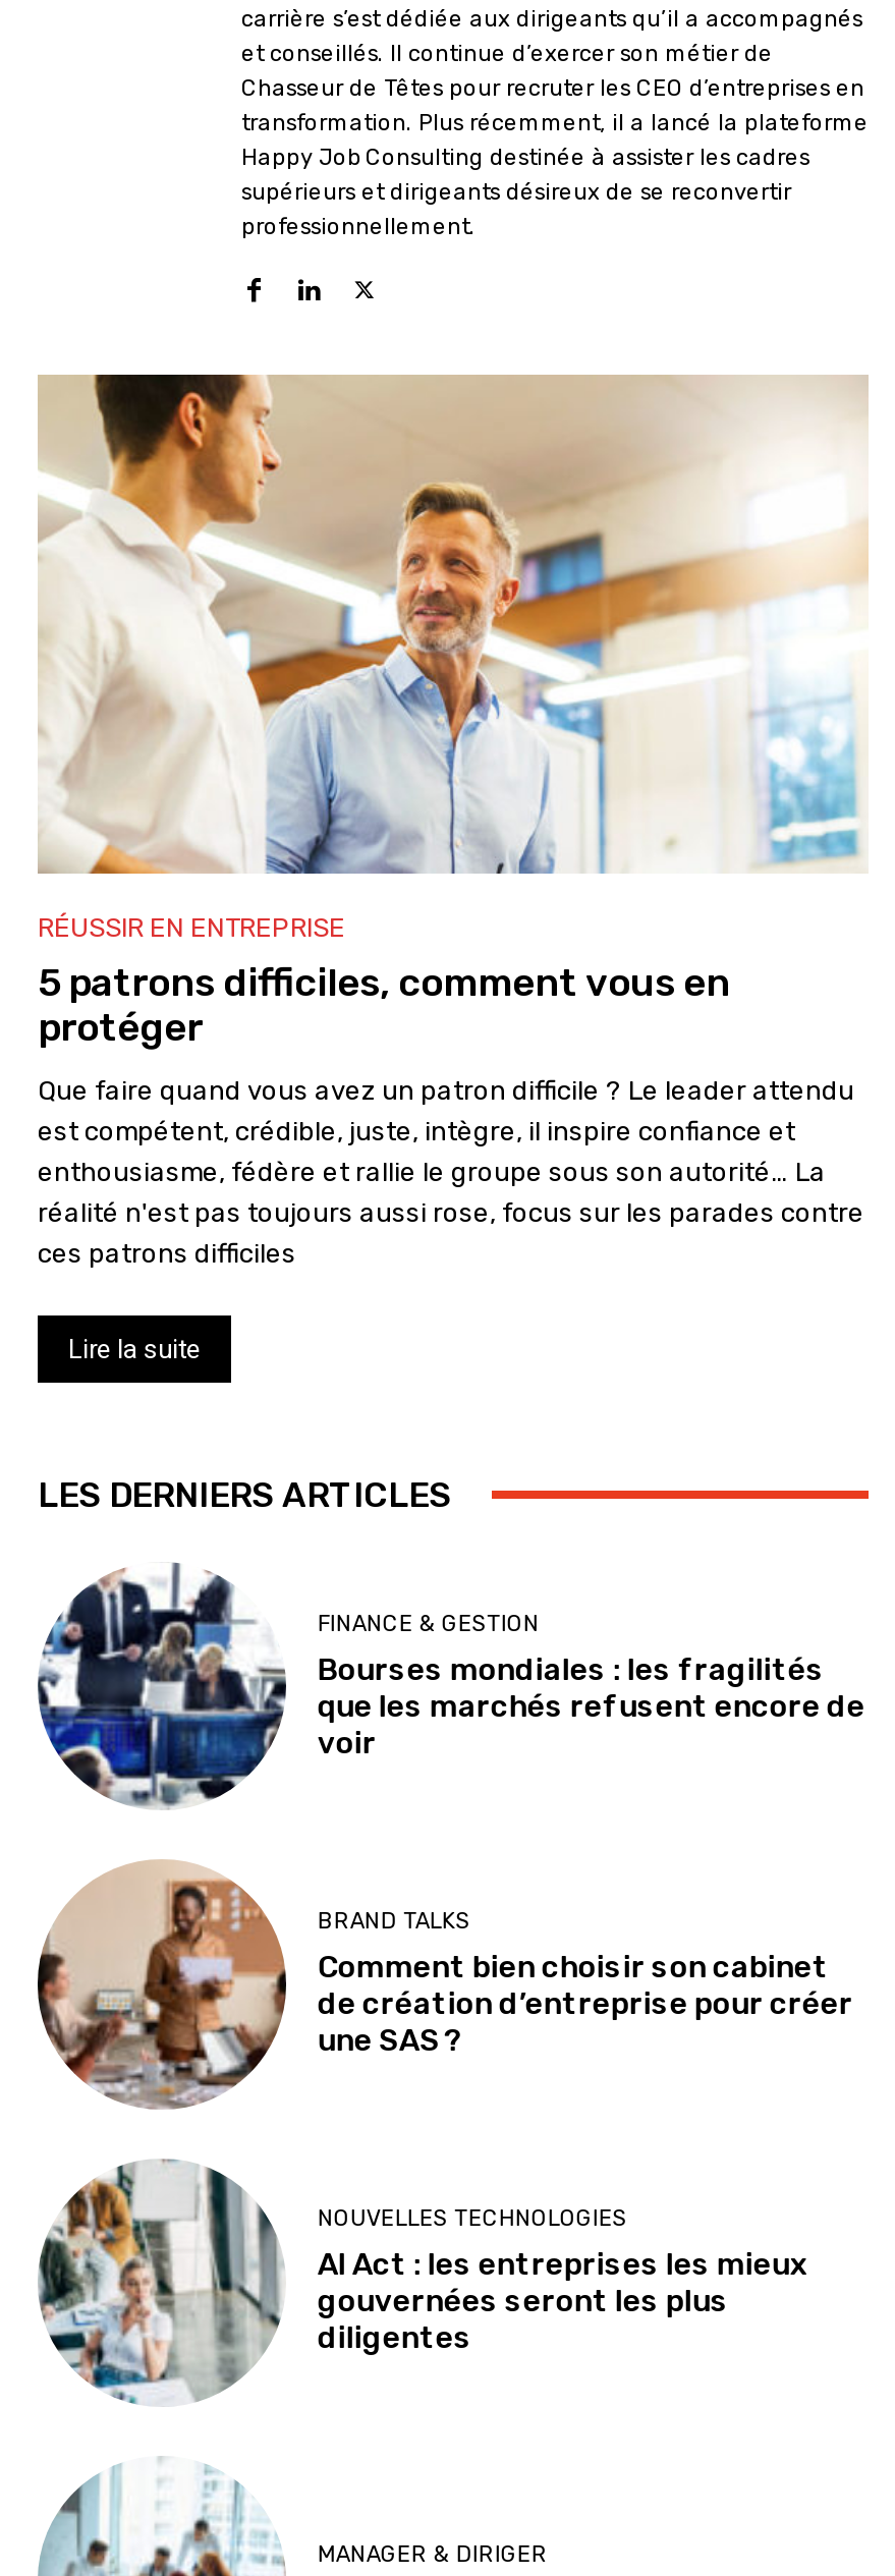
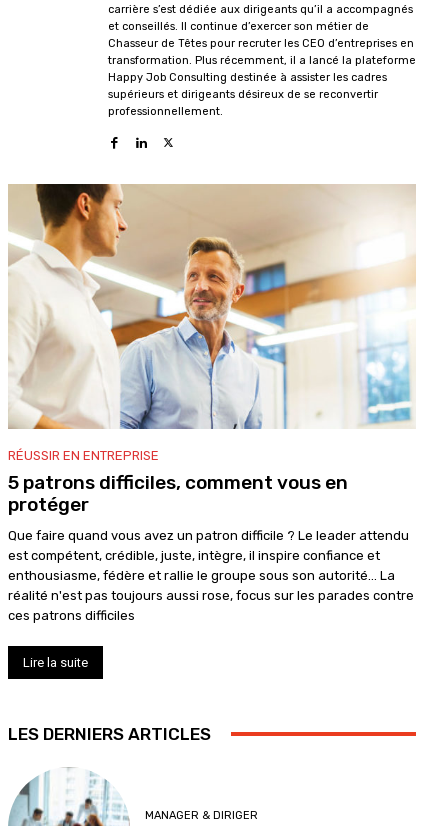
[38,1562,865,1810] [image] | FINANCE & GESTION | Bourses mondiales : les fragilités | que les marchés refusent encore de | voir -> none
[36,1859,853,2110] [image] | BRAND TALKS | Comment bien choisir son cabinet | de création d’entreprise pour créer | une SAS ? -> none
[38,2159,806,2405] [image] | NOUVELLES TECHNOLOGIES | AI Act : les entreprises les mieux | gouvernées seront les plus | diligentes -> none

